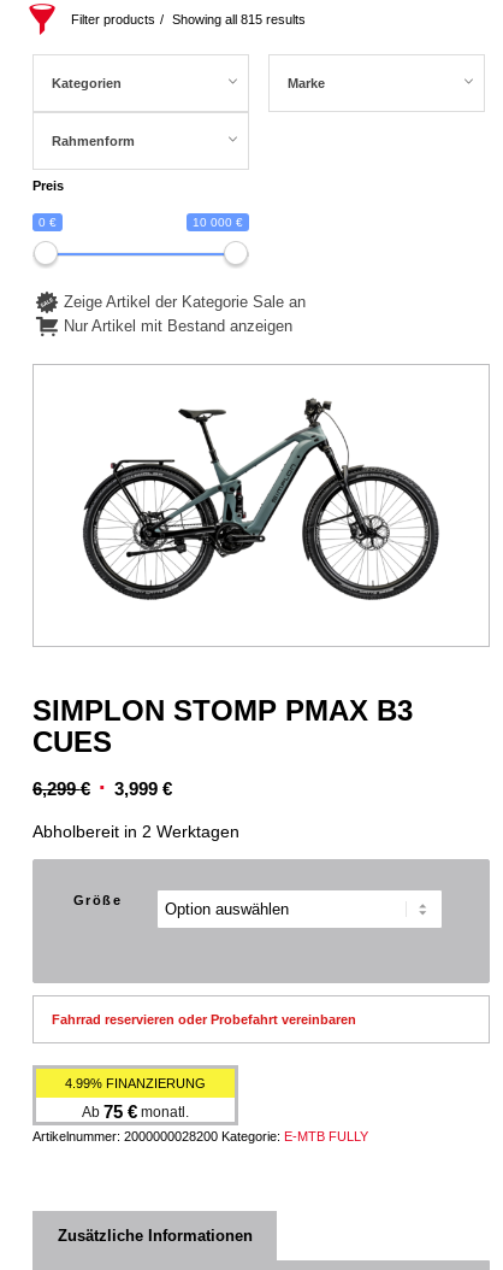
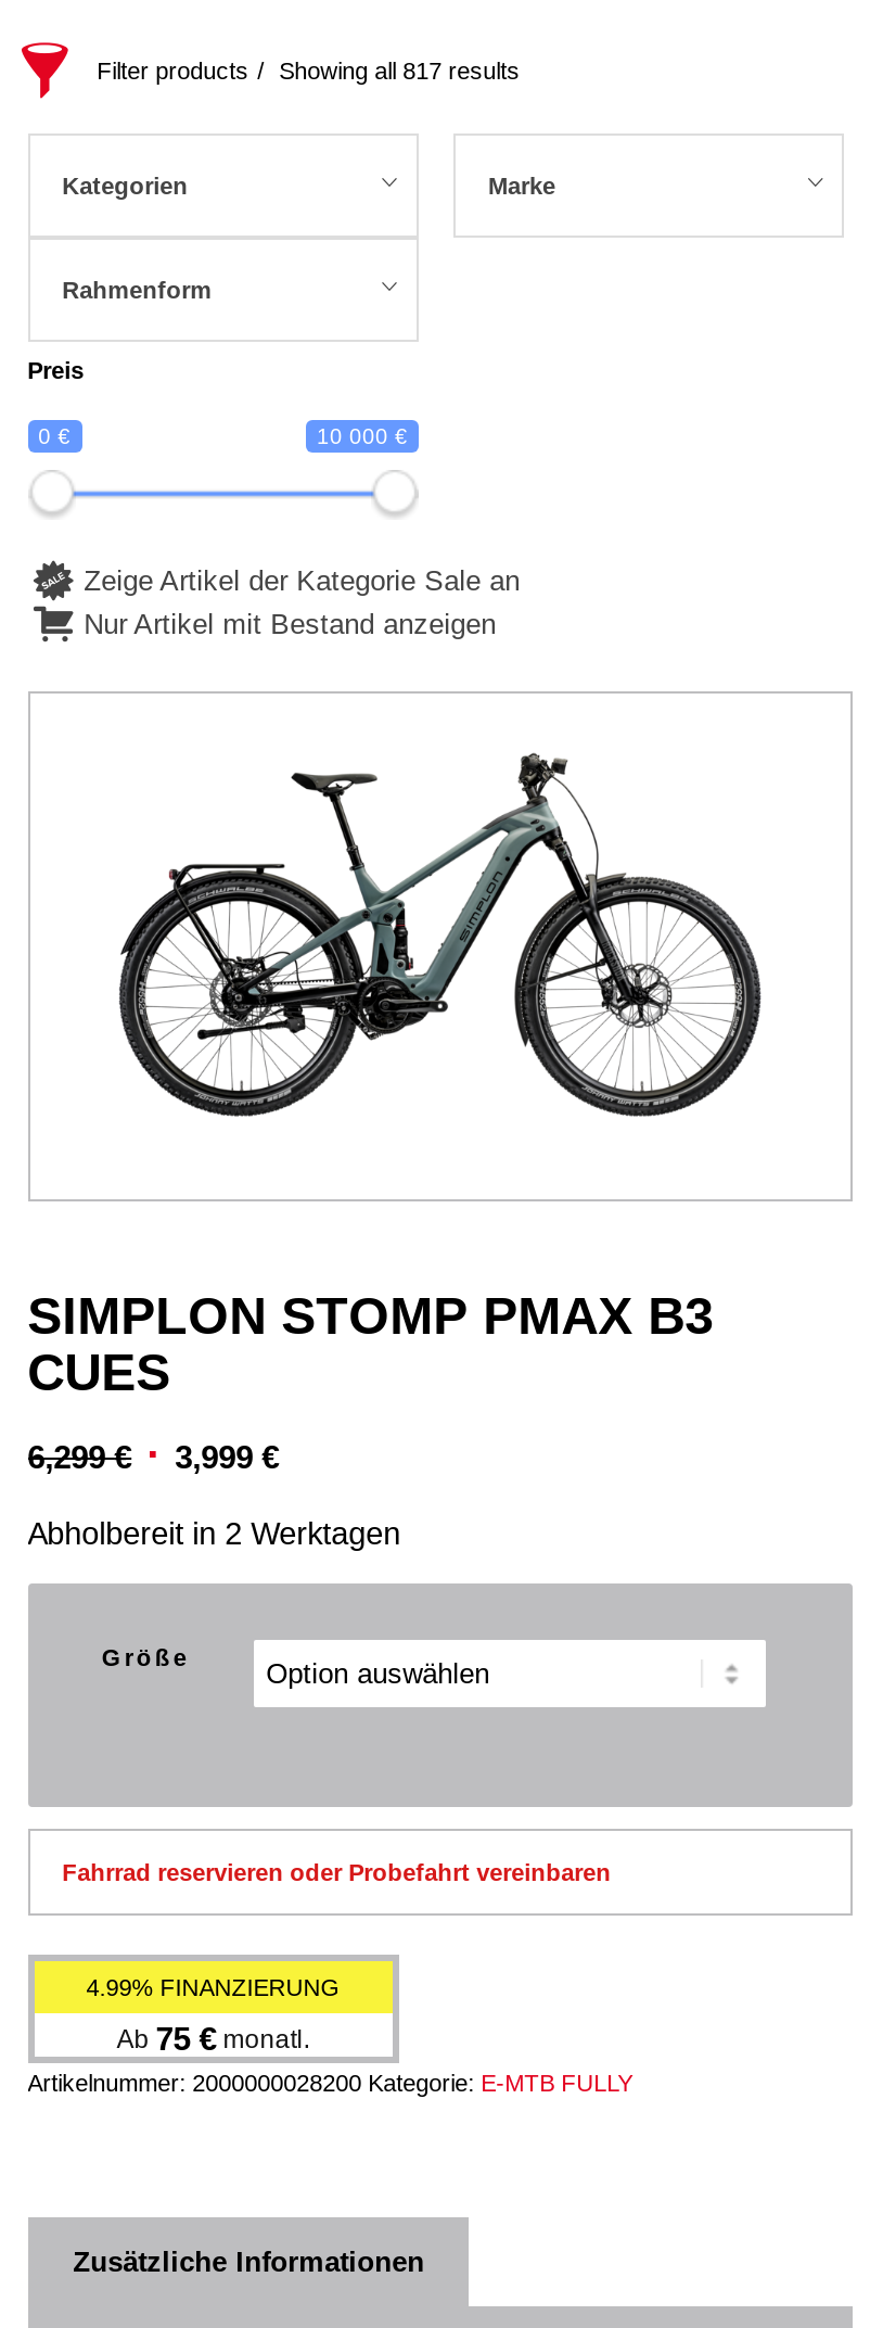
[168,12,305,27] Showing all 815 results -> [272,58,520,84] Showing all 817 results

